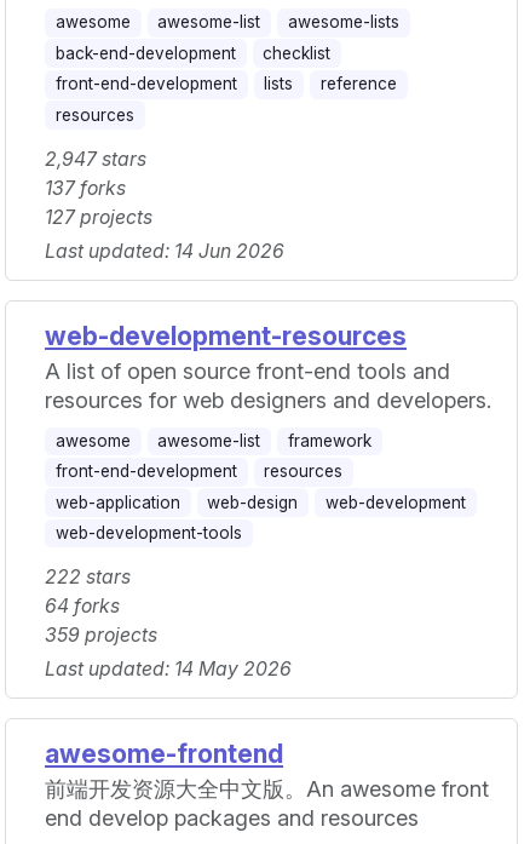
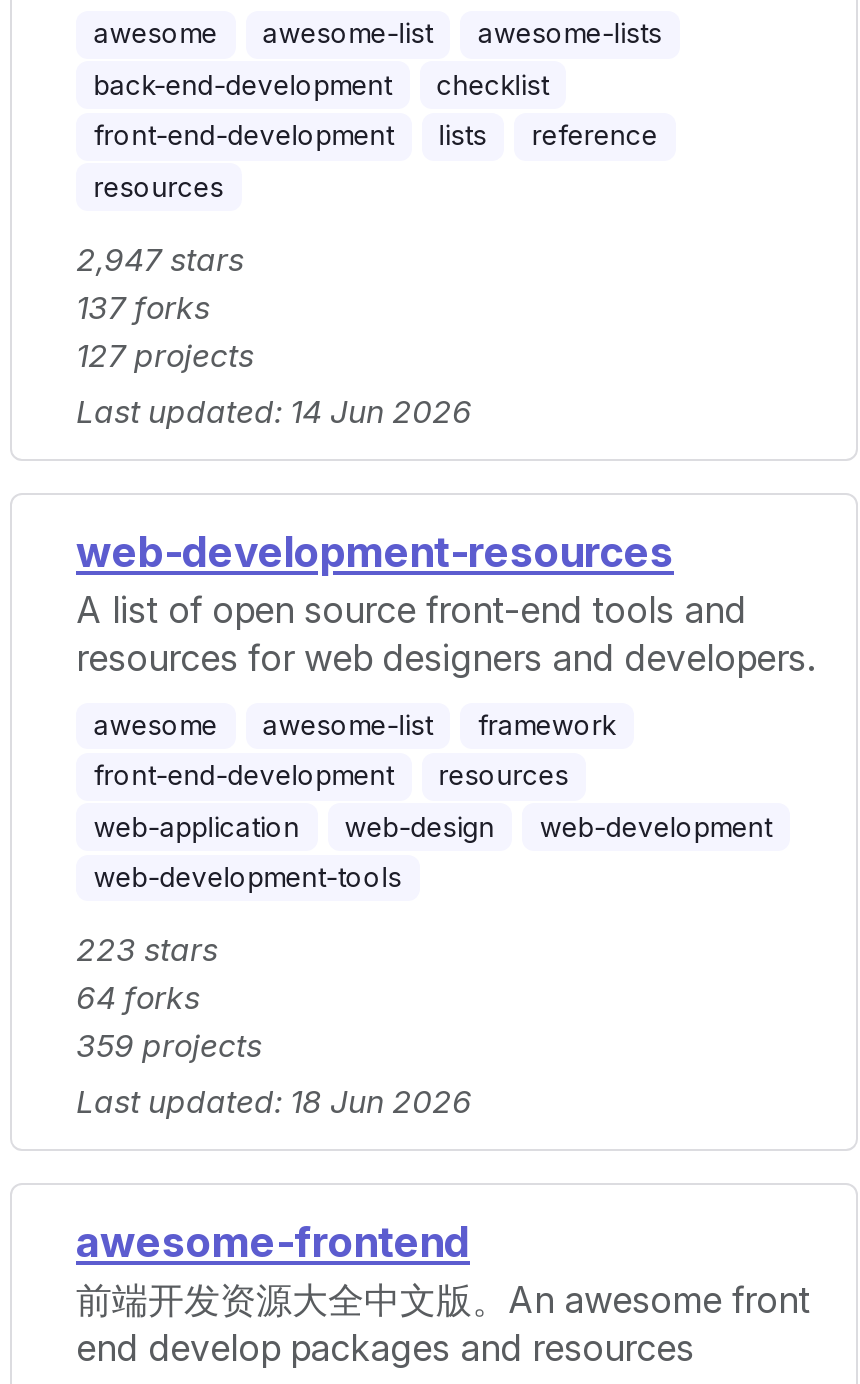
[45,566,131,589] 222 stars -> [76,932,218,970] 223 stars
[45,658,292,681] Last updated: 14 May 2026 -> [76,1084,472,1122] Last updated: 18 Jun 2026

